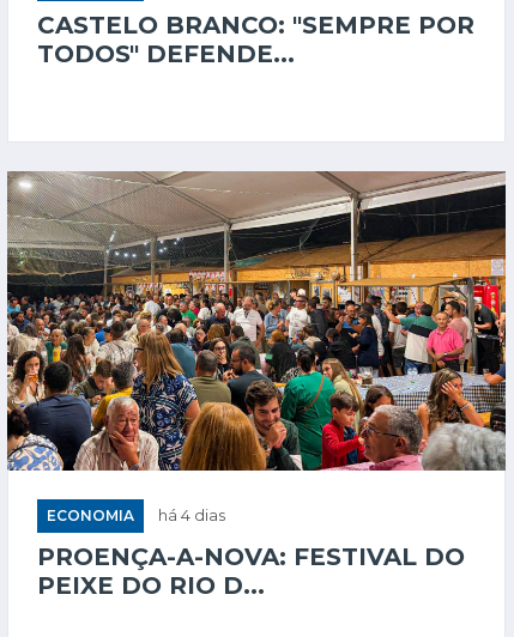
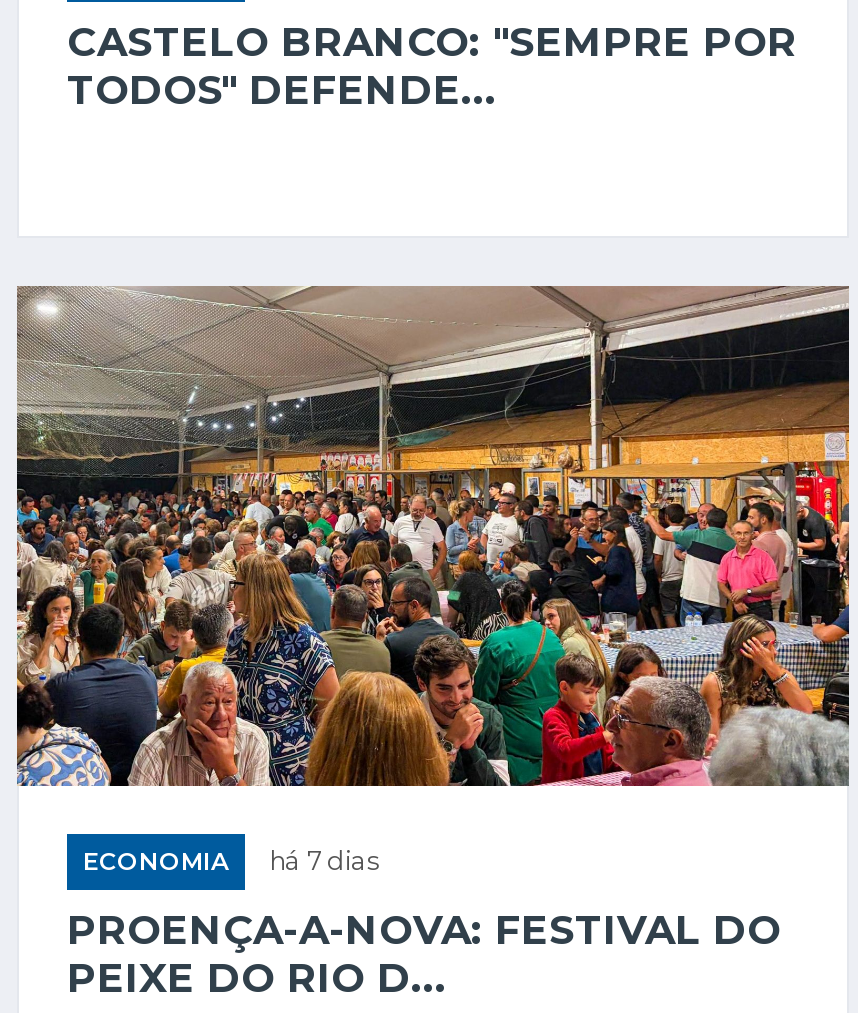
[47,506,225,524] ECONOMIA há 4 dias -> [83,846,379,876] ECONOMIA há 7 dias

